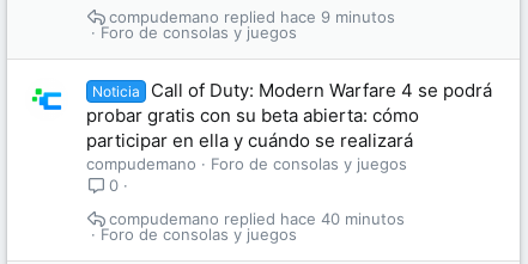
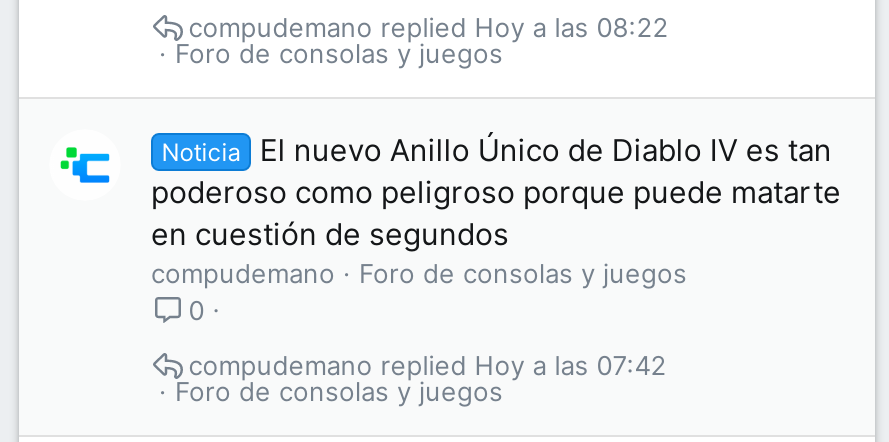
[280,7,395,27] hace 9 minutos -> [474,11,668,43] Hoy a las 08:22
[86,79,493,152] Call of Duty: Modern Warfare 4 se podrá | probar gratis con su beta abierta: cómo | participar en ella y cuándo se realizará -> [151,131,841,253] El nuevo Anillo Único de Diablo IV es tan | poderoso como peligroso porque puede matarte | en cuestión de segundos
[280,209,404,228] hace 40 minutos -> [474,349,666,381] Hoy a las 07:42

